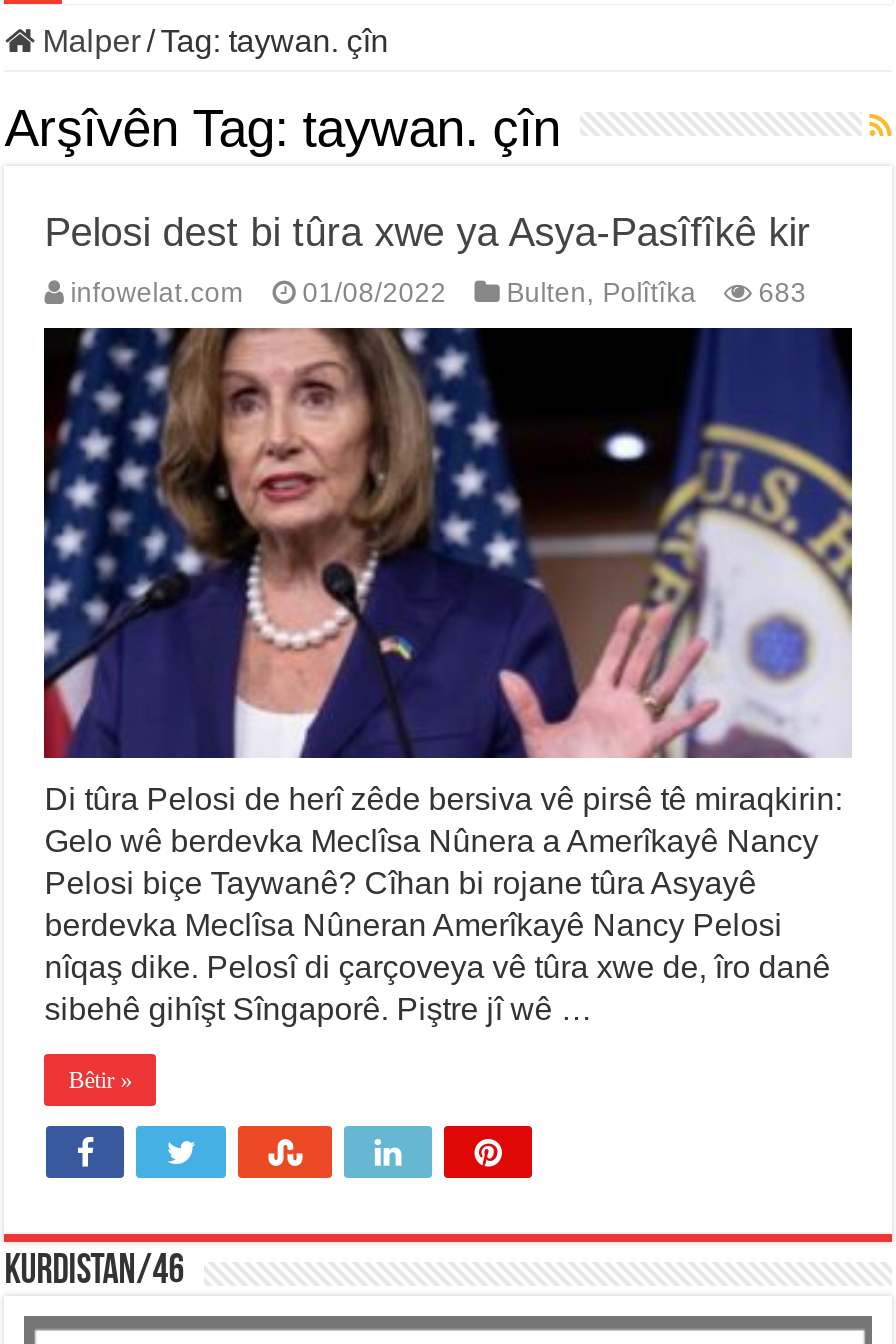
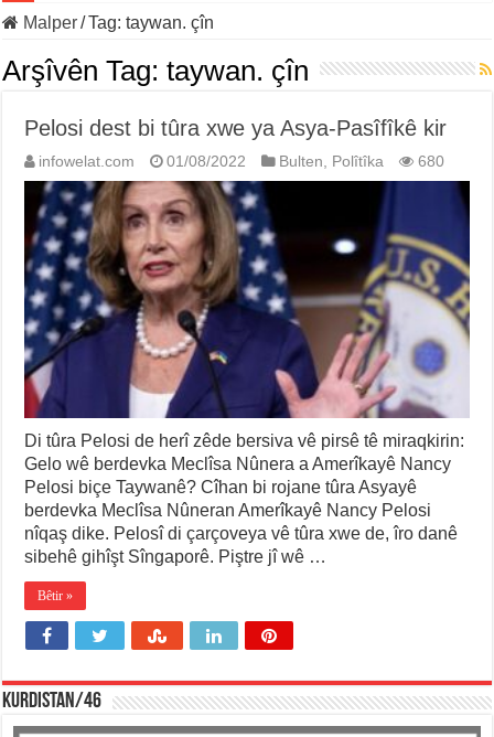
[758,279,806,309] 683 -> [418,154,445,170] 680

